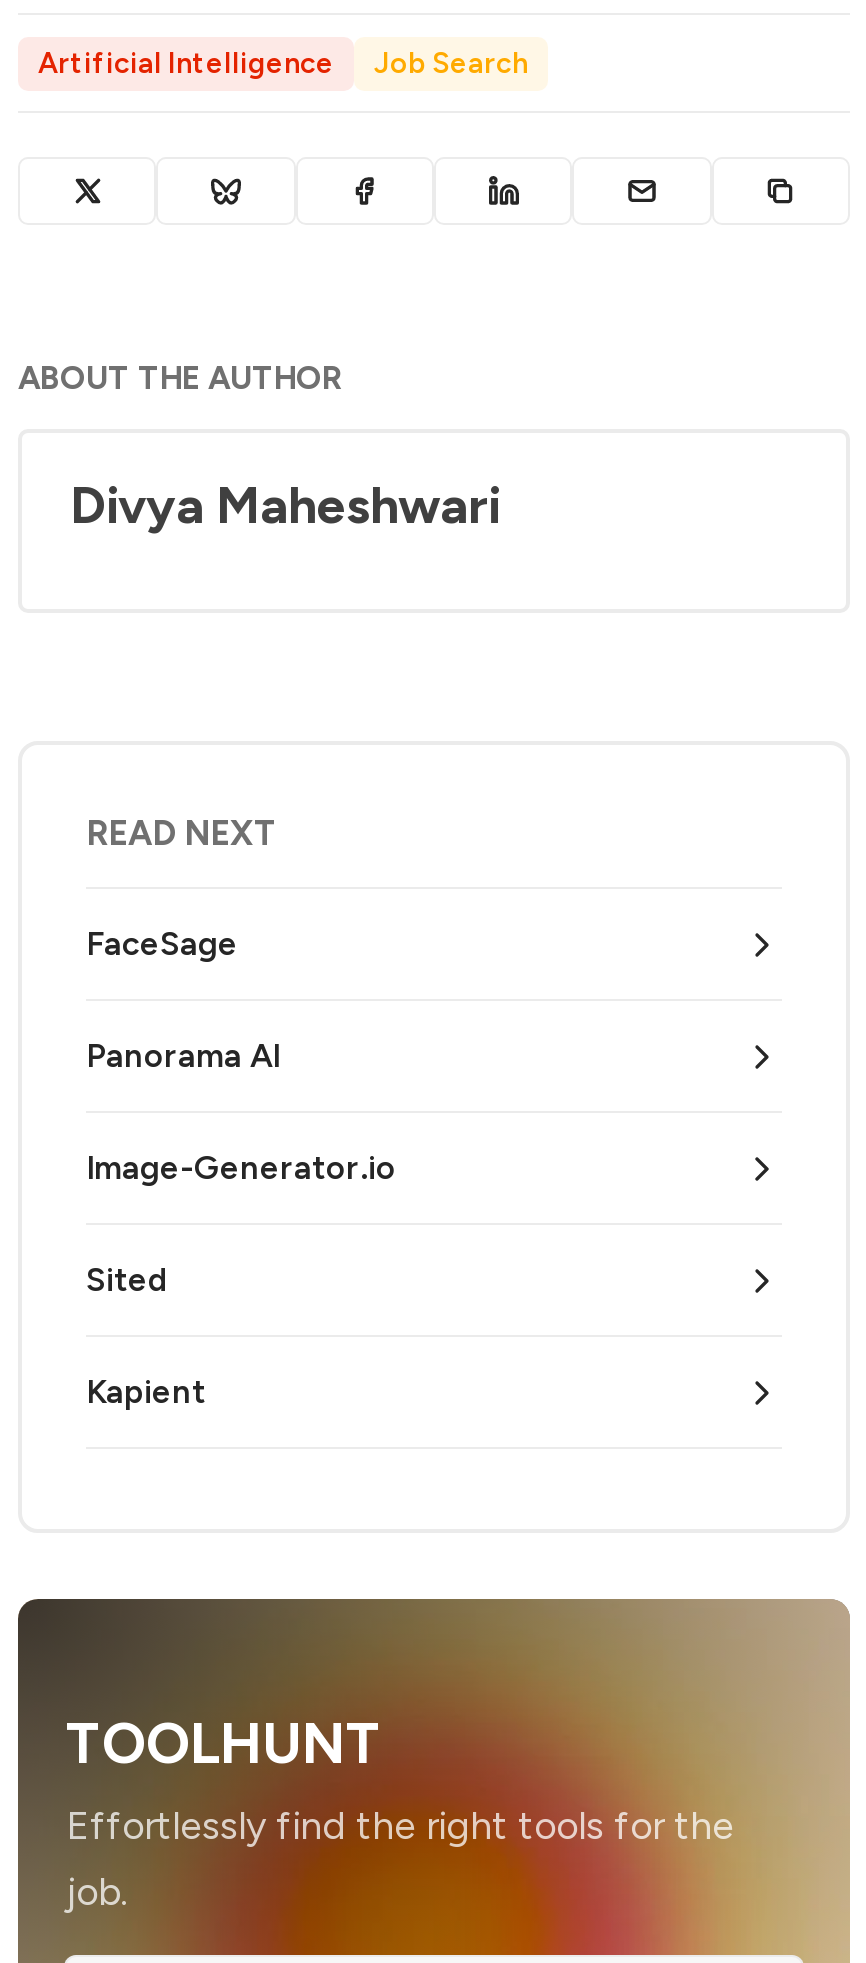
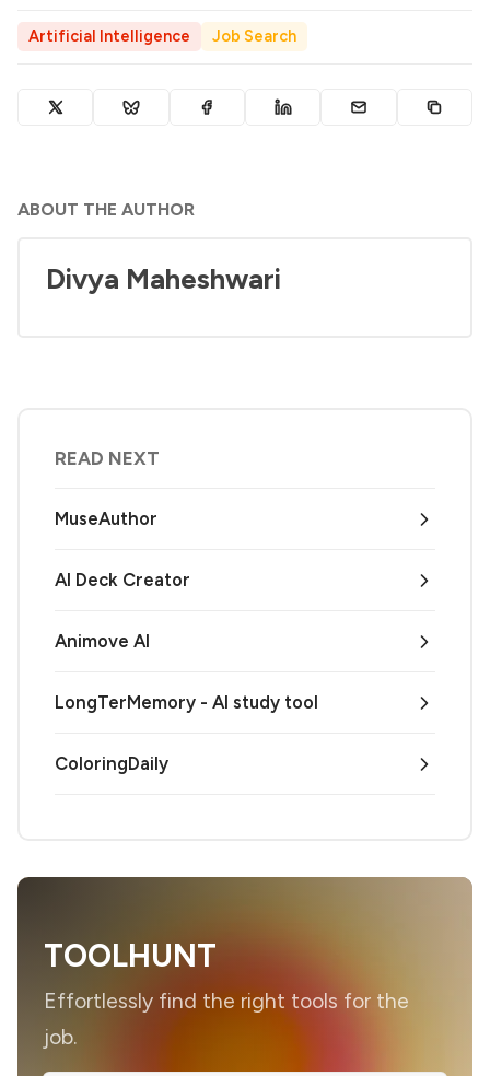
[86,924,238,964] FaceSage -> [55,508,157,530] MuseAuthor
[86,1036,280,1076] Panorama AI -> [55,569,190,591] AI Deck Creator
[86,1148,396,1188] Image-Generator.io -> [55,630,150,652] Animove AI
[86,1260,168,1300] Sited -> [55,691,318,713] LongTerMemory - AI study tool
[86,1372,206,1412] Kapient -> [55,753,168,775] ColoringDaily

